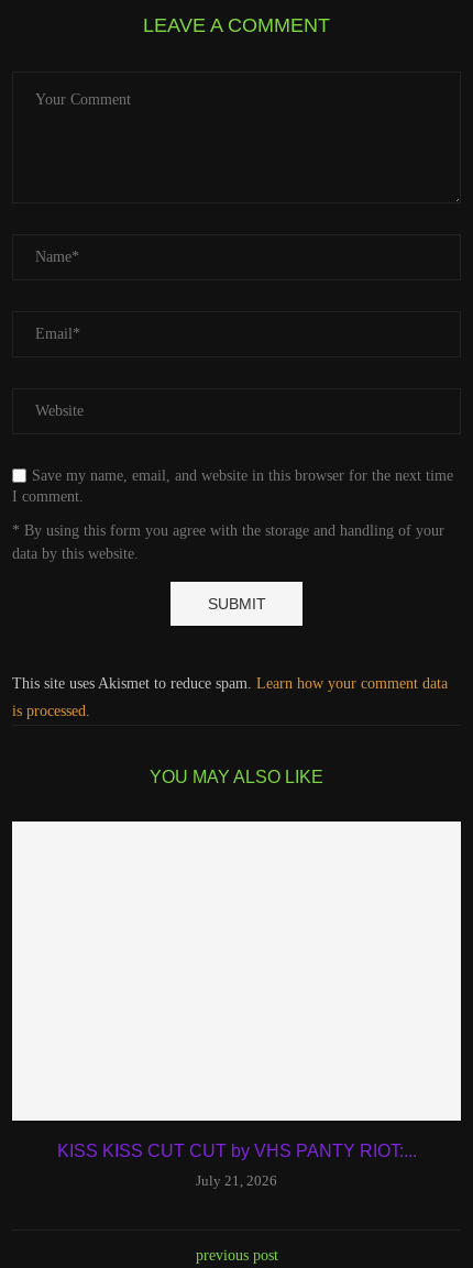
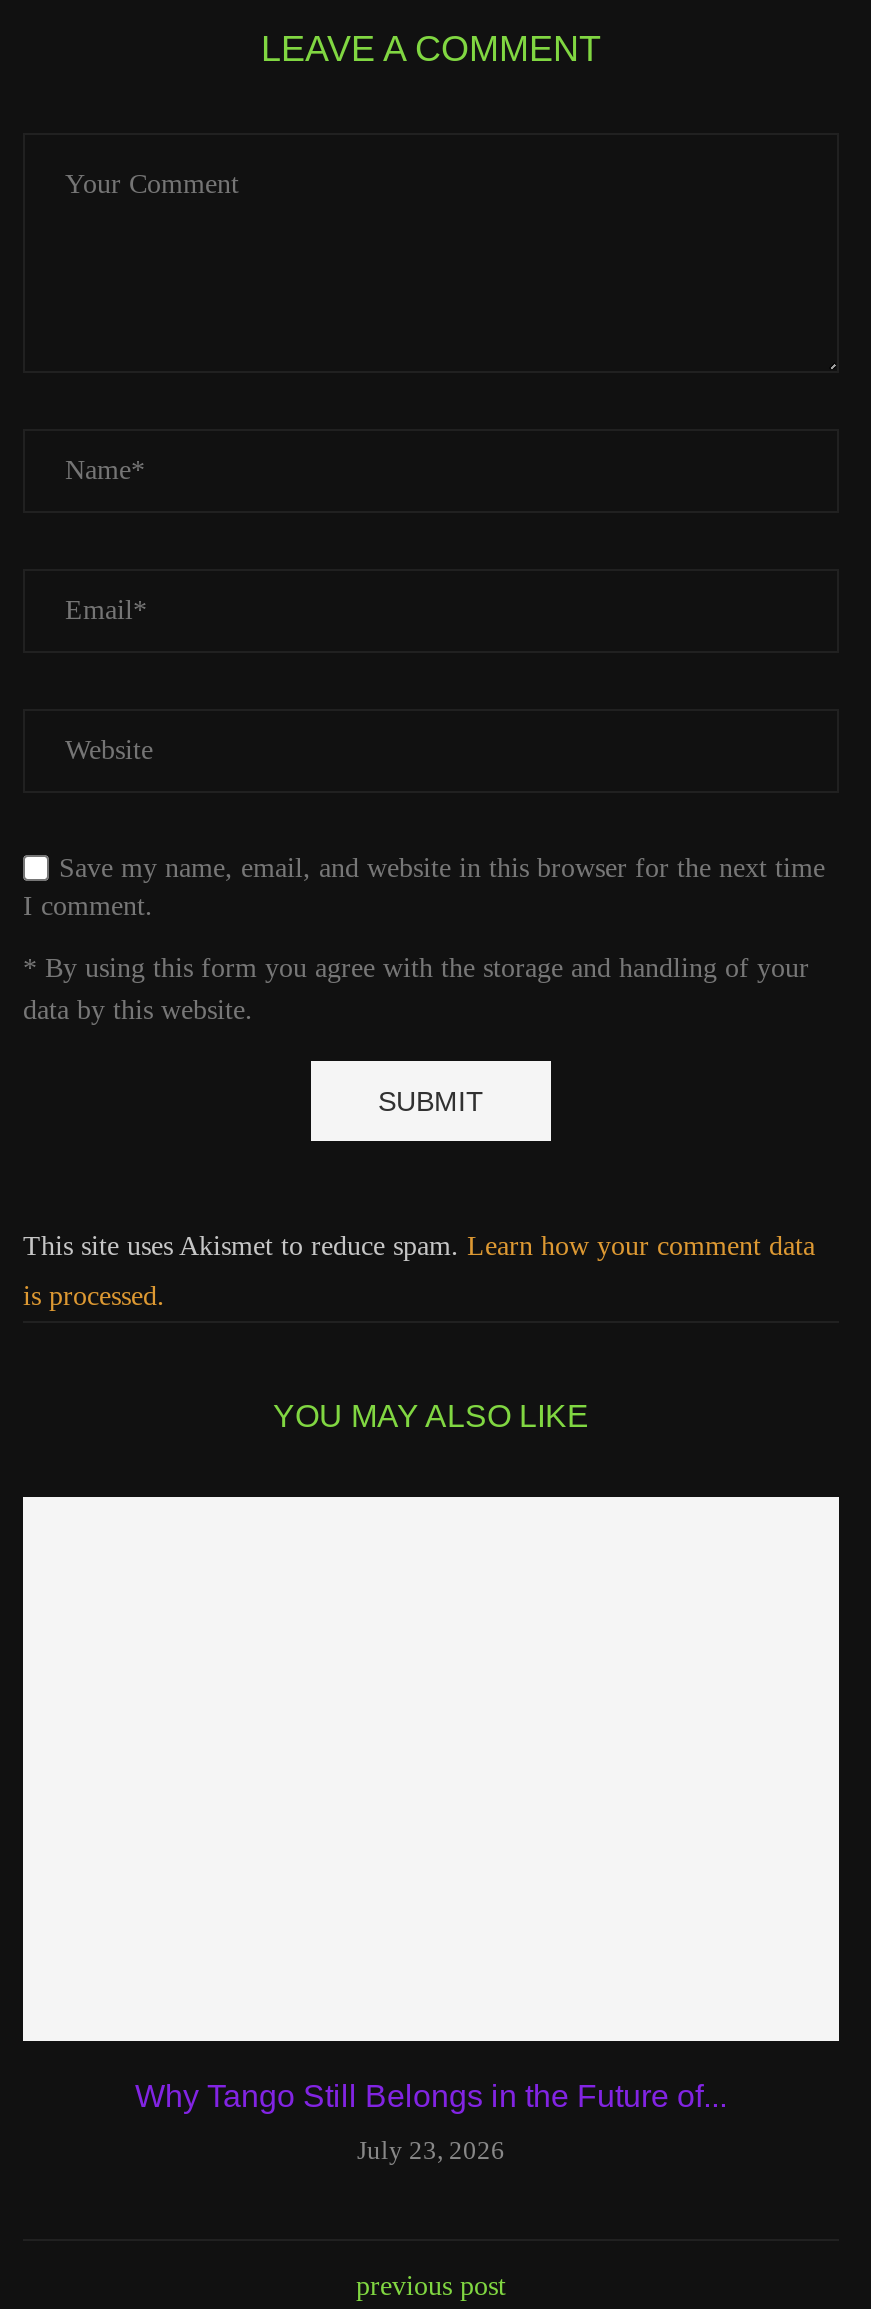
[57,1142,416,1160] KISS KISS CUT CUT by VHS PANTY RIOT:... -> [135,2079,727,2113] Why Tango Still Belongs in the Future of...
[196,1172,277,1189] July 21, 2026 -> [357,2135,505,2165] July 23, 2026

